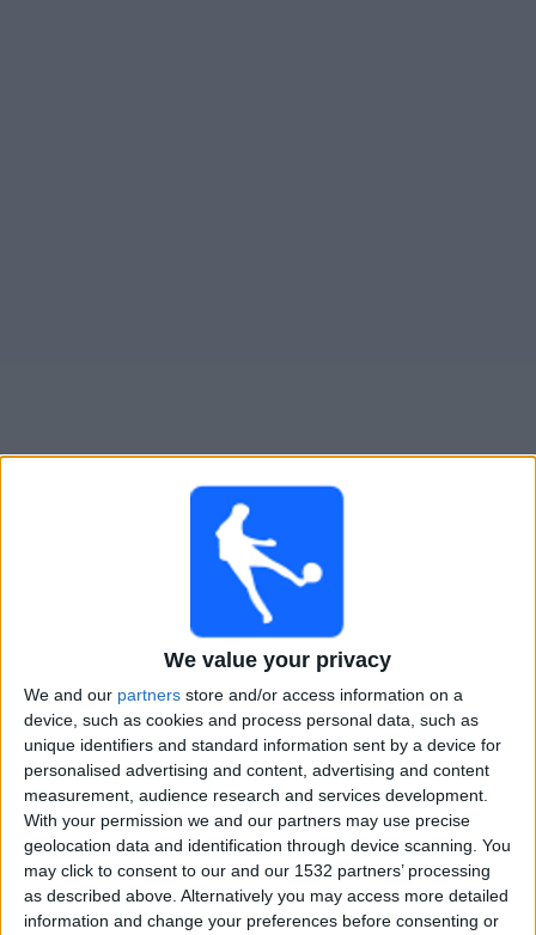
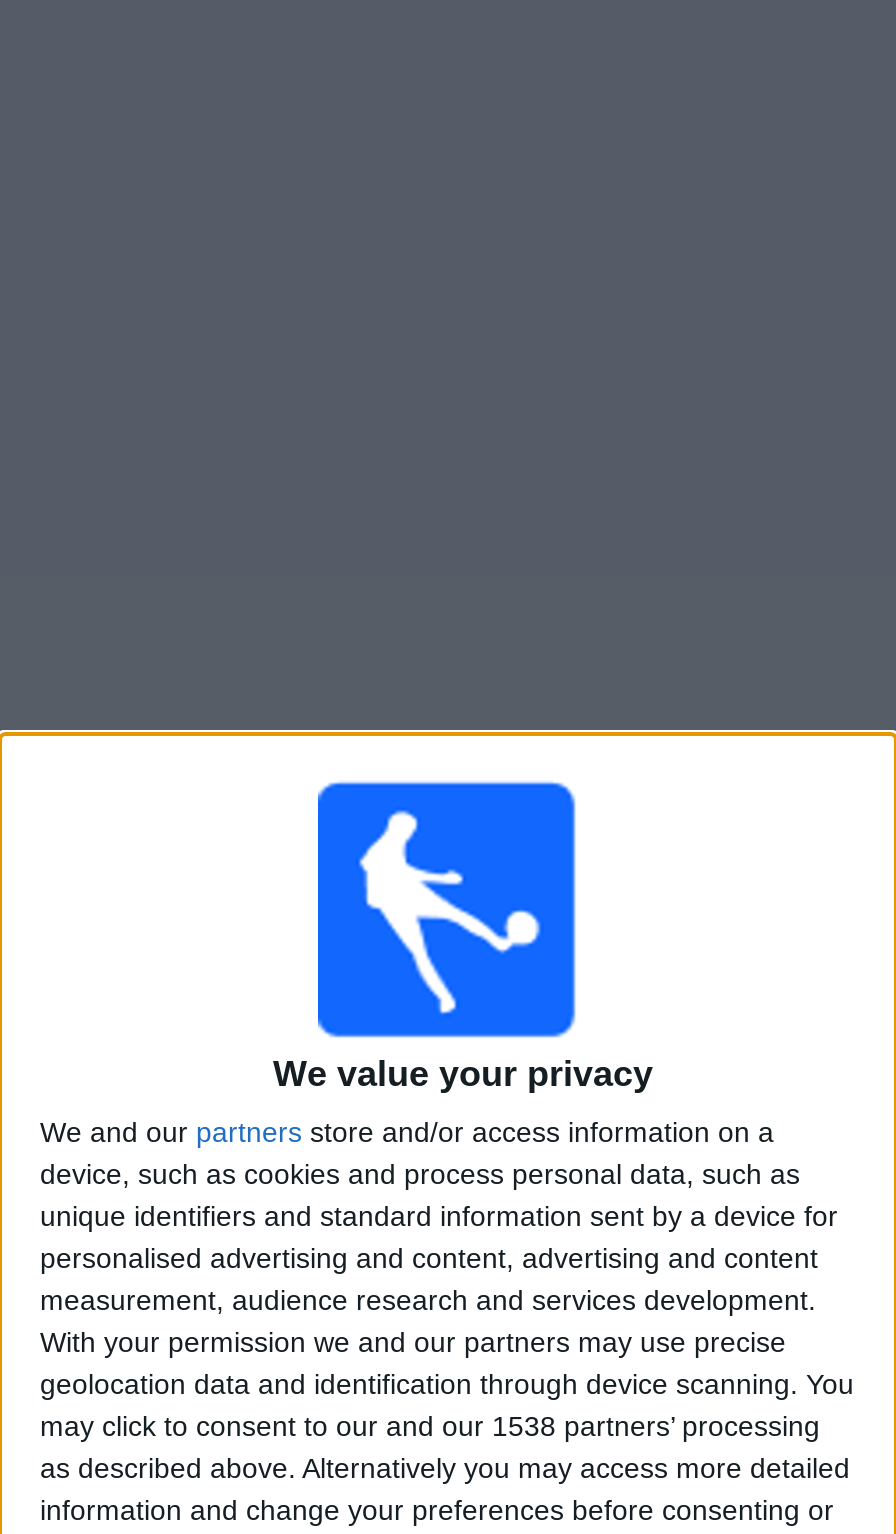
[24,861,491,880] may click to consent to our and our 1532 partners’ processing -> [40,1411,820,1443] may click to consent to our and our 1538 partners’ processing

